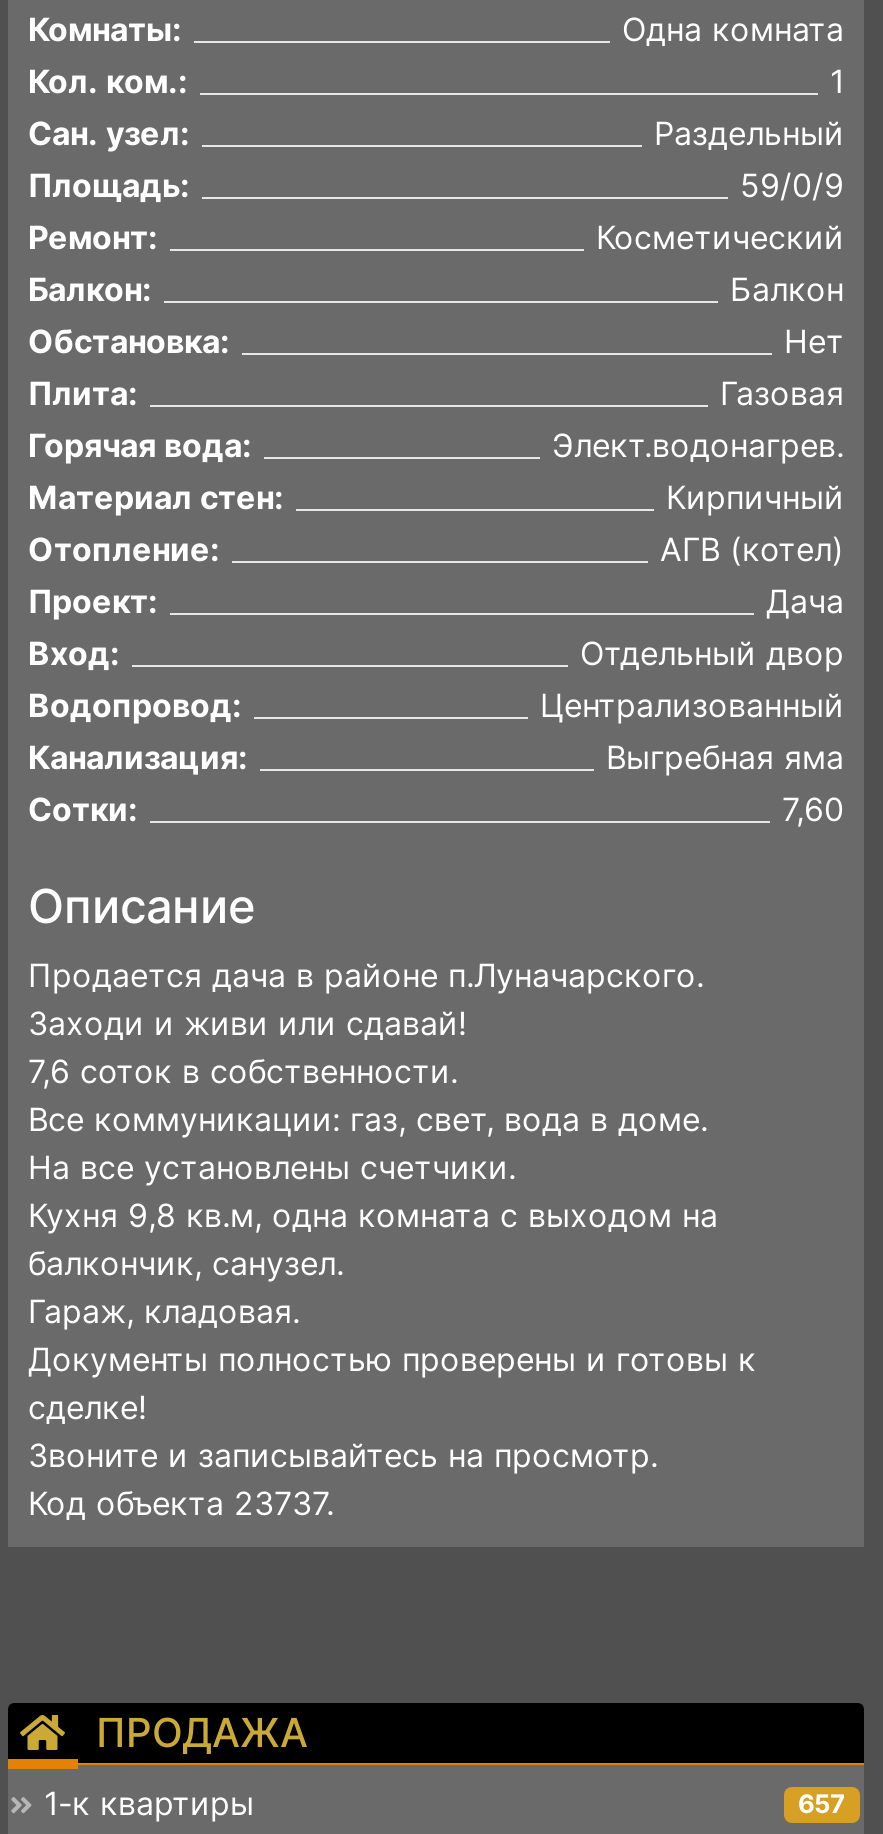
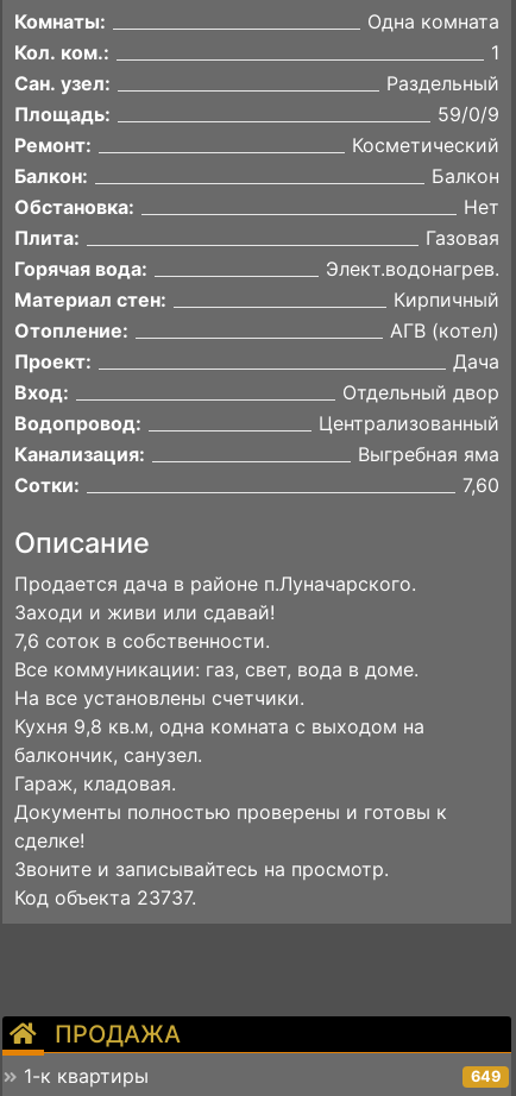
[798,1789,846,1819] 657 -> [471,1067,501,1085] 649

